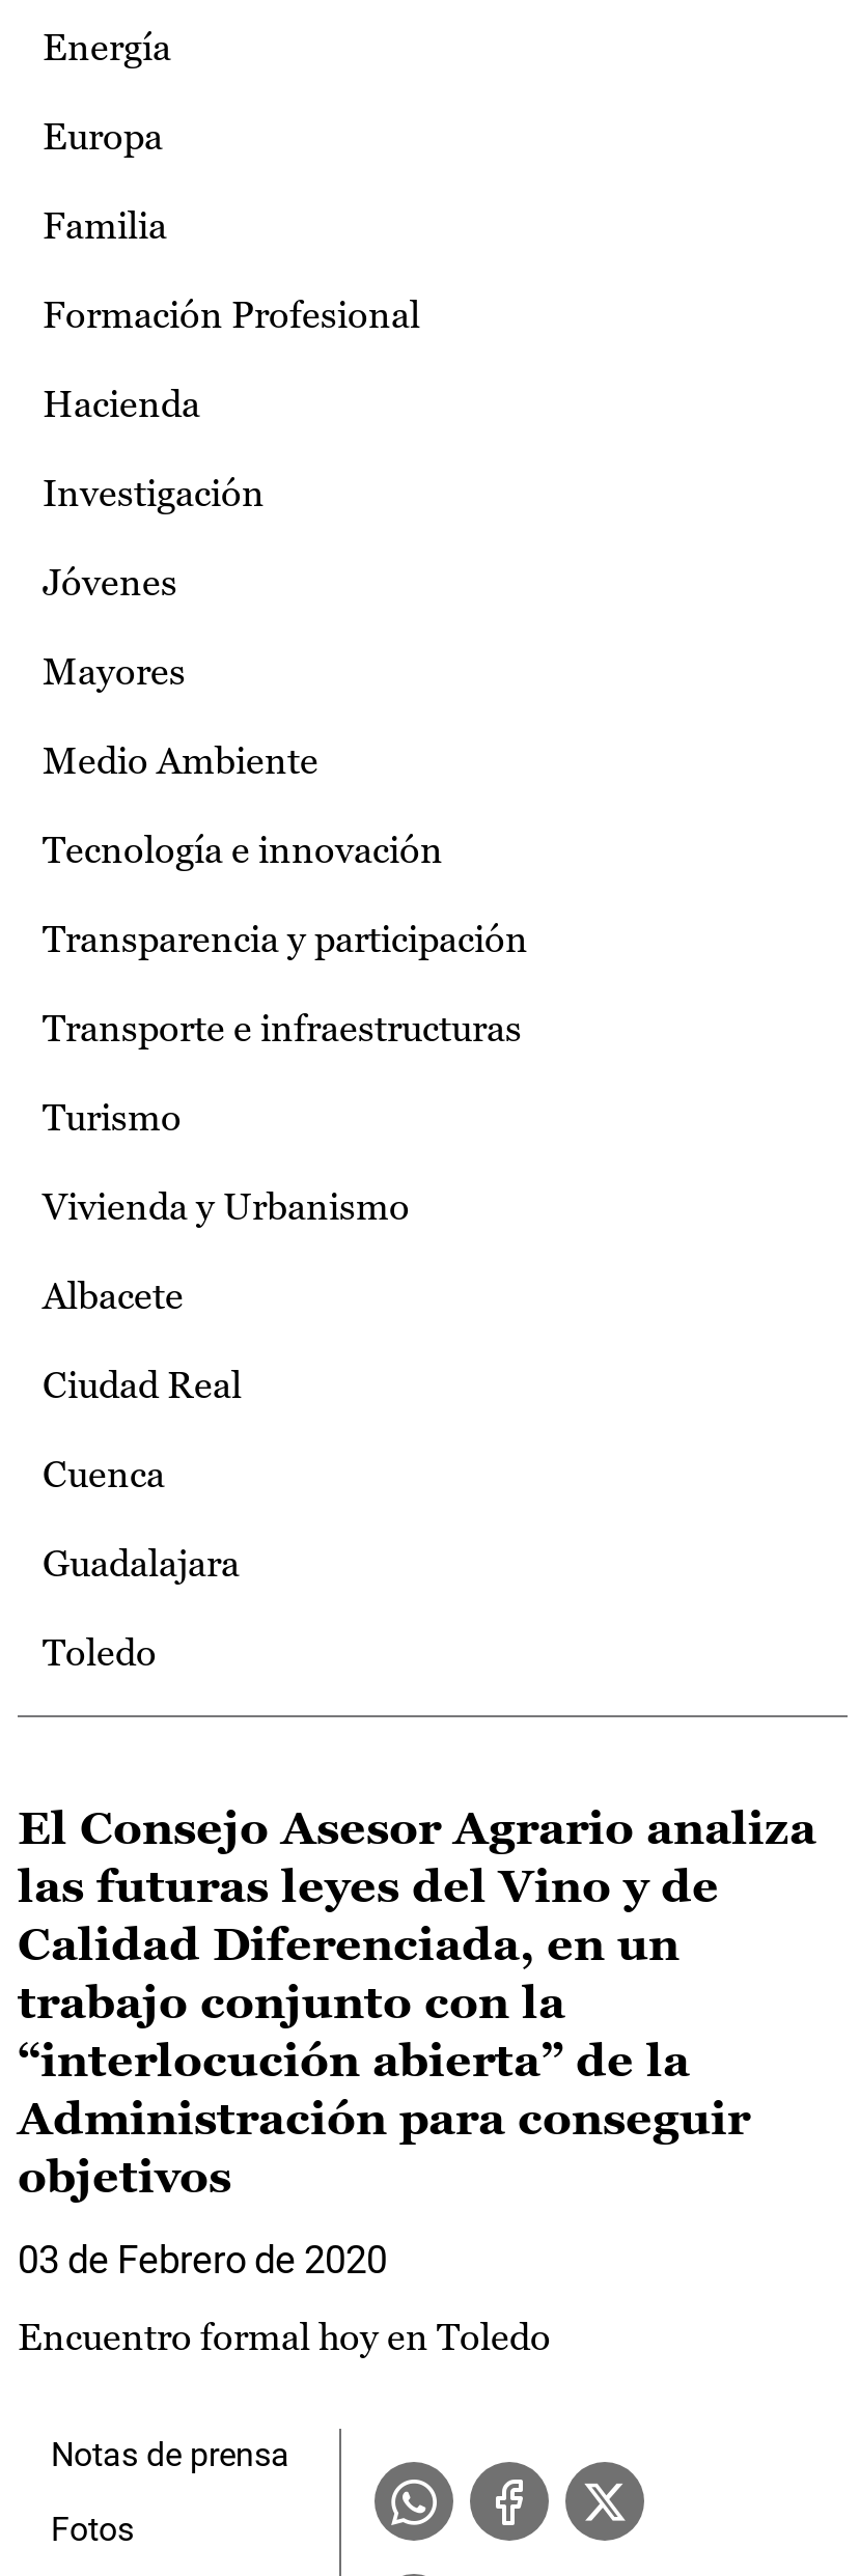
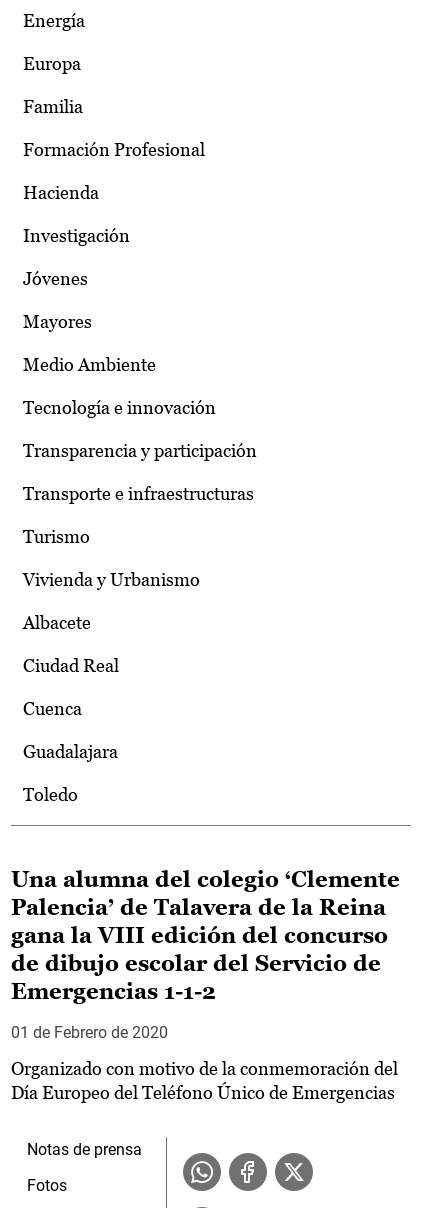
[18,1803,816,2203] El Consejo Asesor Agrario analiza | las futuras leyes del Vino y de | Calidad Diferenciada, en un | trabajo conjunto con la | “interlocución abierta” de la | Administración para conseguir | objetivos -> [11,867,400,1004] Una alumna del colegio ‘Clemente | Palencia’ de Talavera de la Reina | gana la VIII edición del concurso | de dibujo escolar del Servicio de | Emergencias 1-1-2
[18,2238,387,2282] 03 de Febrero de 2020 -> [11,1023,168,1042] 01 de Febrero de 2020
[18,2315,551,2358] Encuentro formal hoy en Toledo -> [11,1058,398,1103] Organizado con motivo de la conmemoración del | Día Europeo del Teléfono Único de Emergencias

